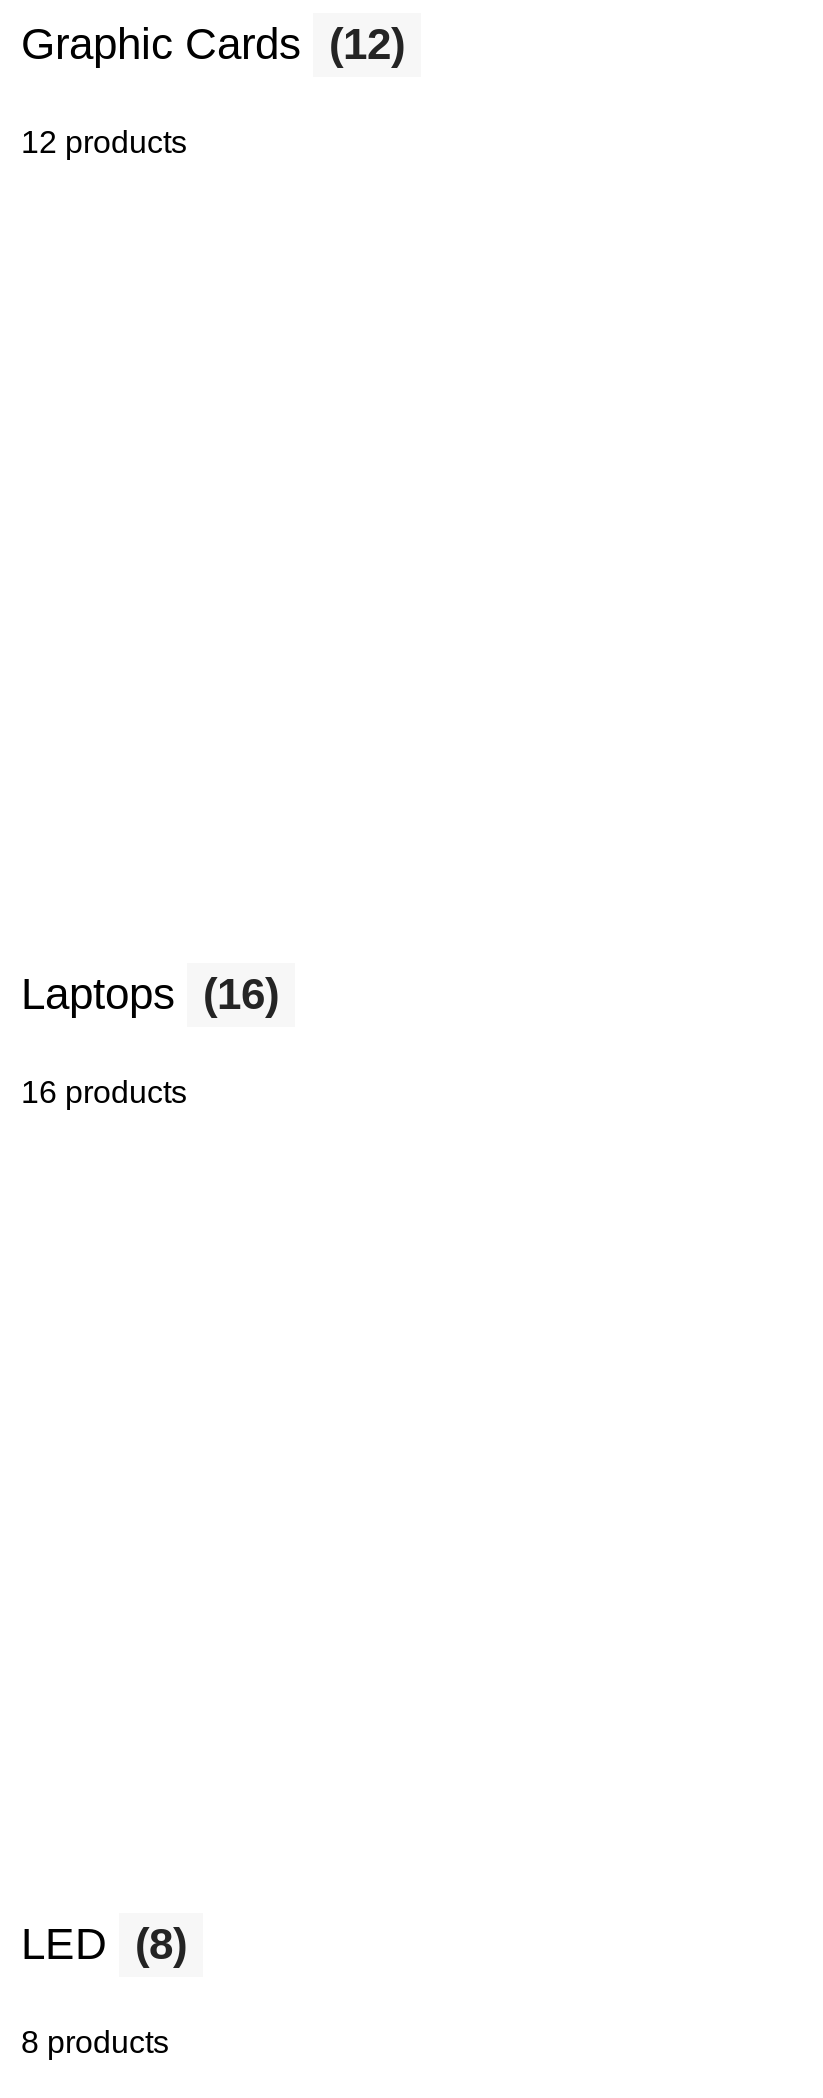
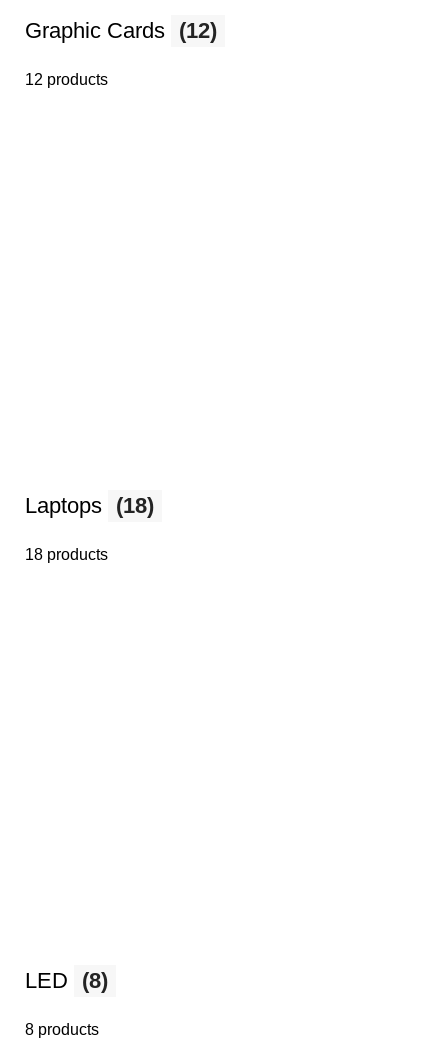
[21,969,279,1019] Laptops (16) -> [25,493,154,518] Laptops (18)
[21,1075,187,1109] 16 products -> [25,546,108,563] 18 products

